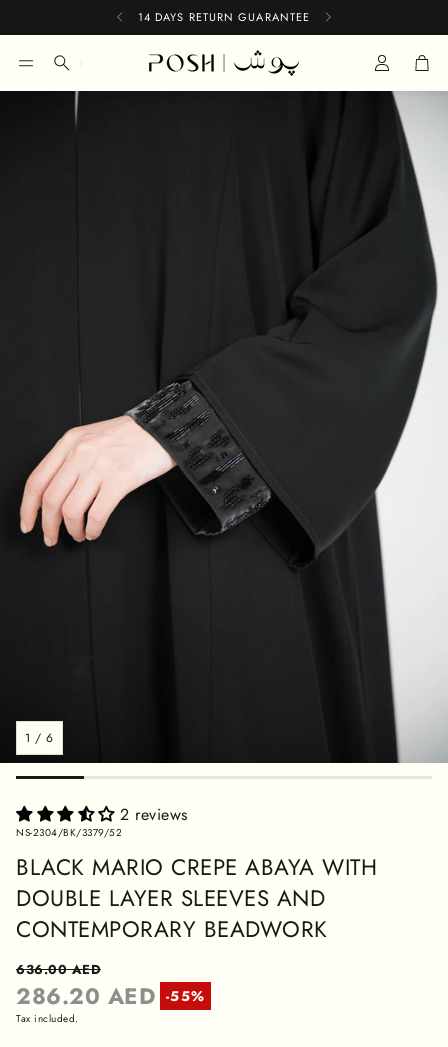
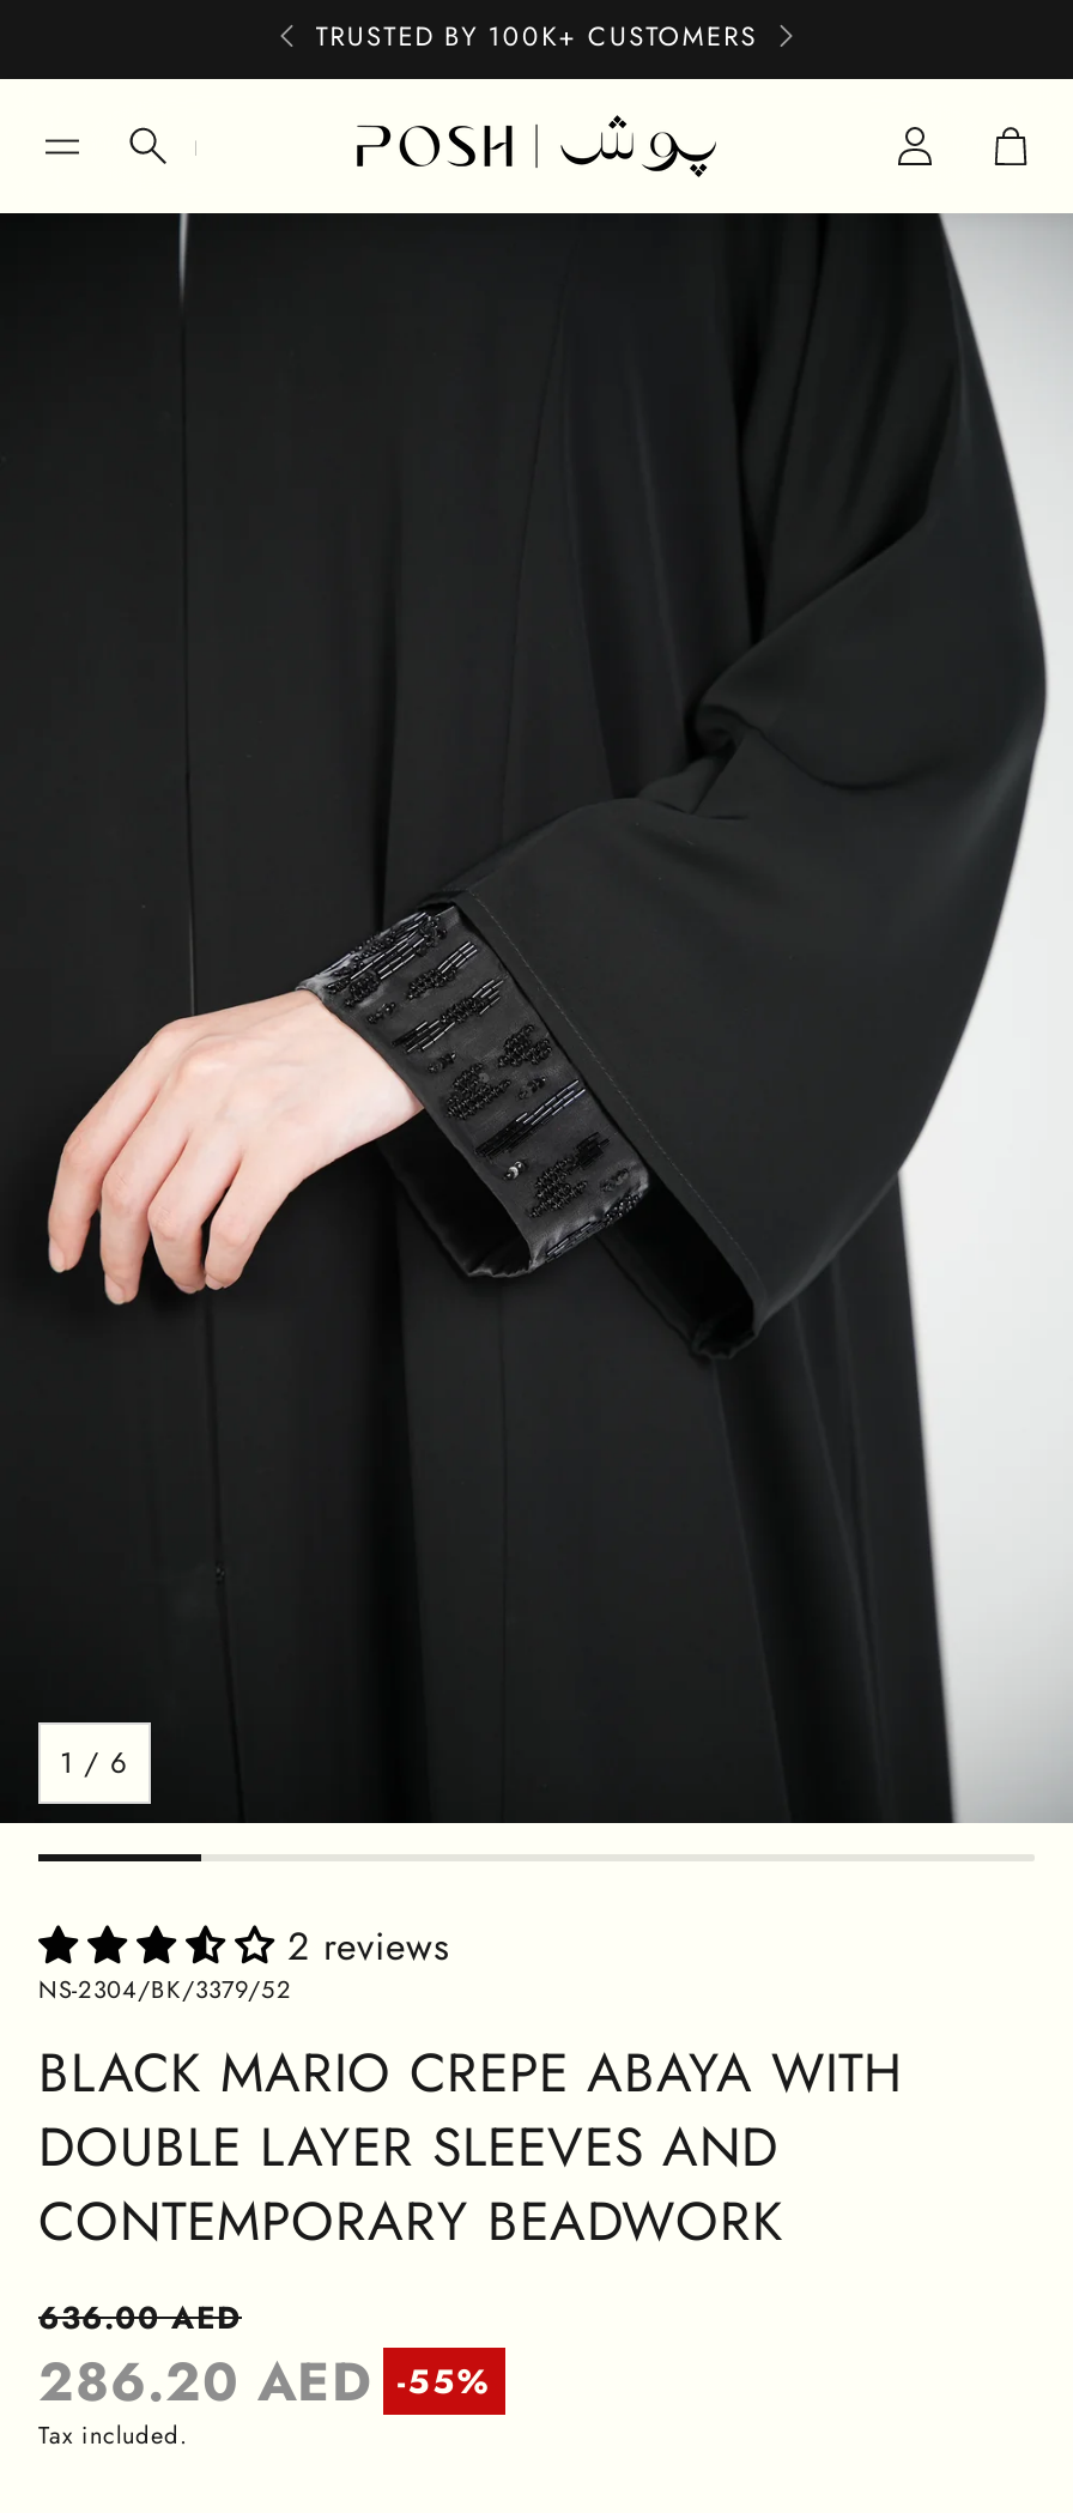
[138,8,310,24] 14 DAYS RETURN GUARANTEE -> [315,16,758,54] TRUSTED BY 100K+ CUSTOMERS

